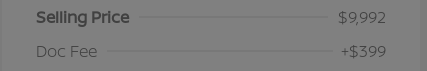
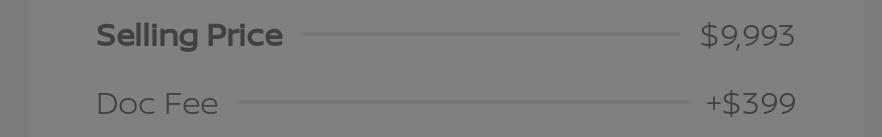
[338,6,386,28] $9,992 -> [700,12,796,56] $9,993

